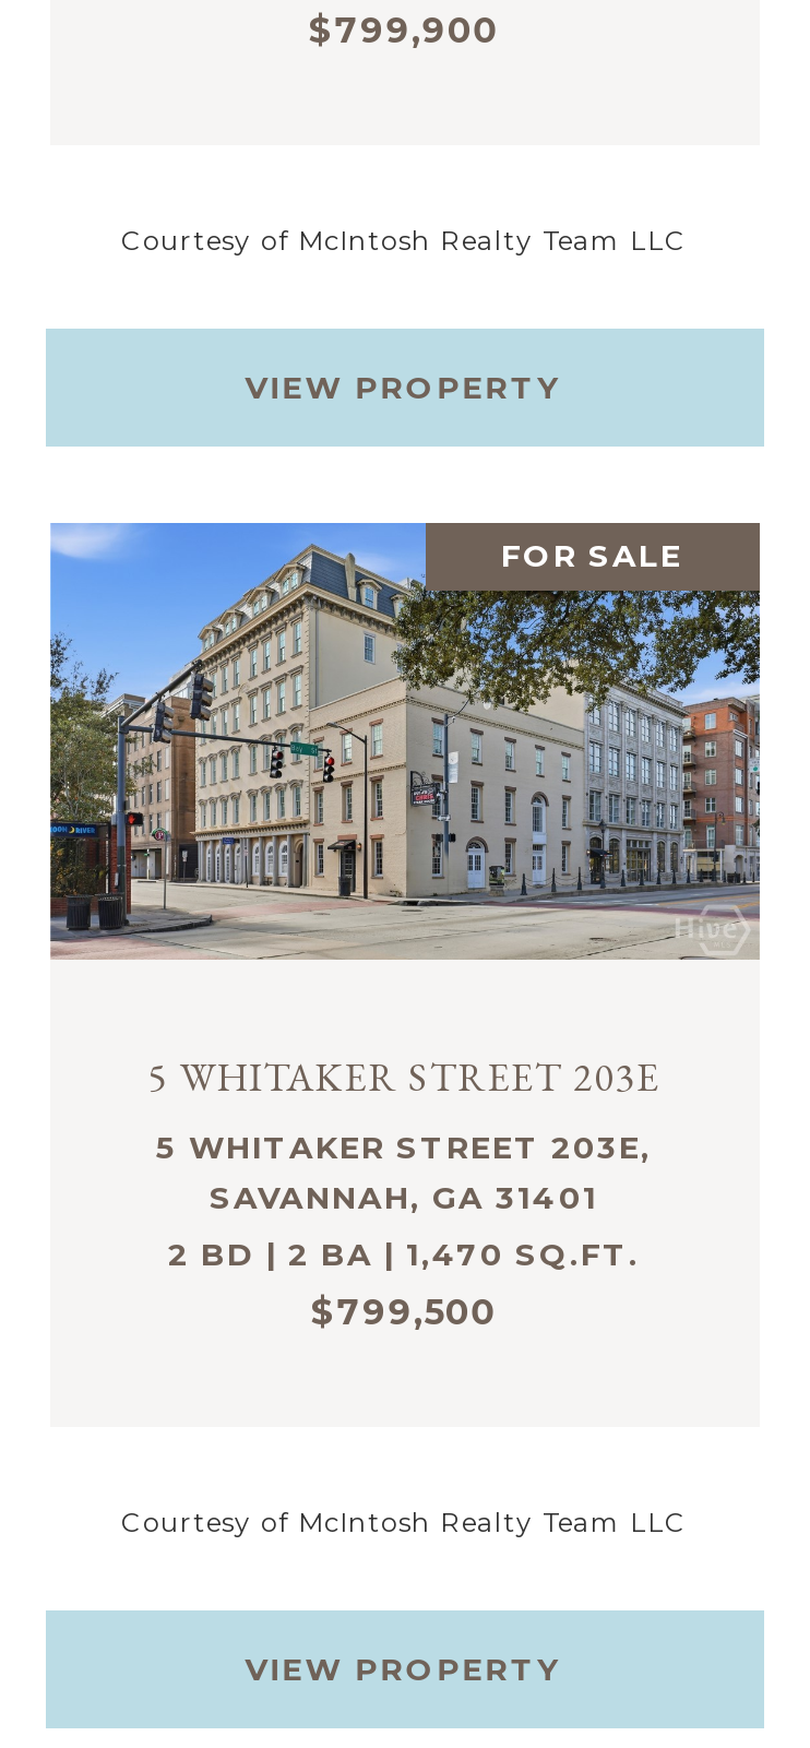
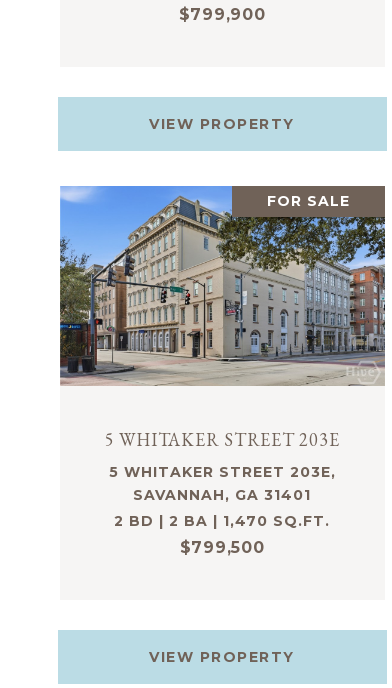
[121,223,687,256] Courtesy of McIntosh Realty Team LLC -> none
[121,1505,687,1538] Courtesy of McIntosh Realty Team LLC -> none

